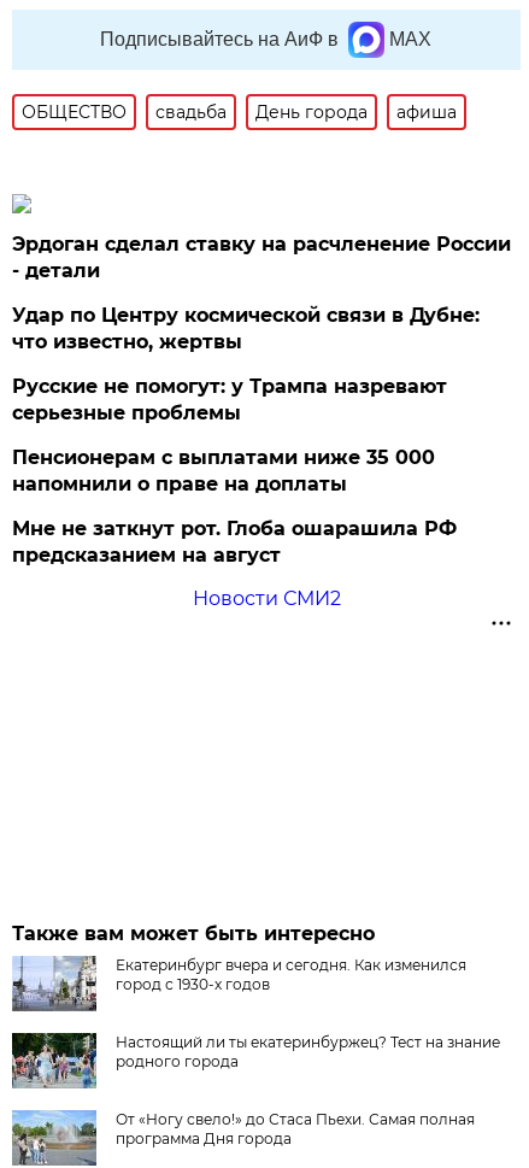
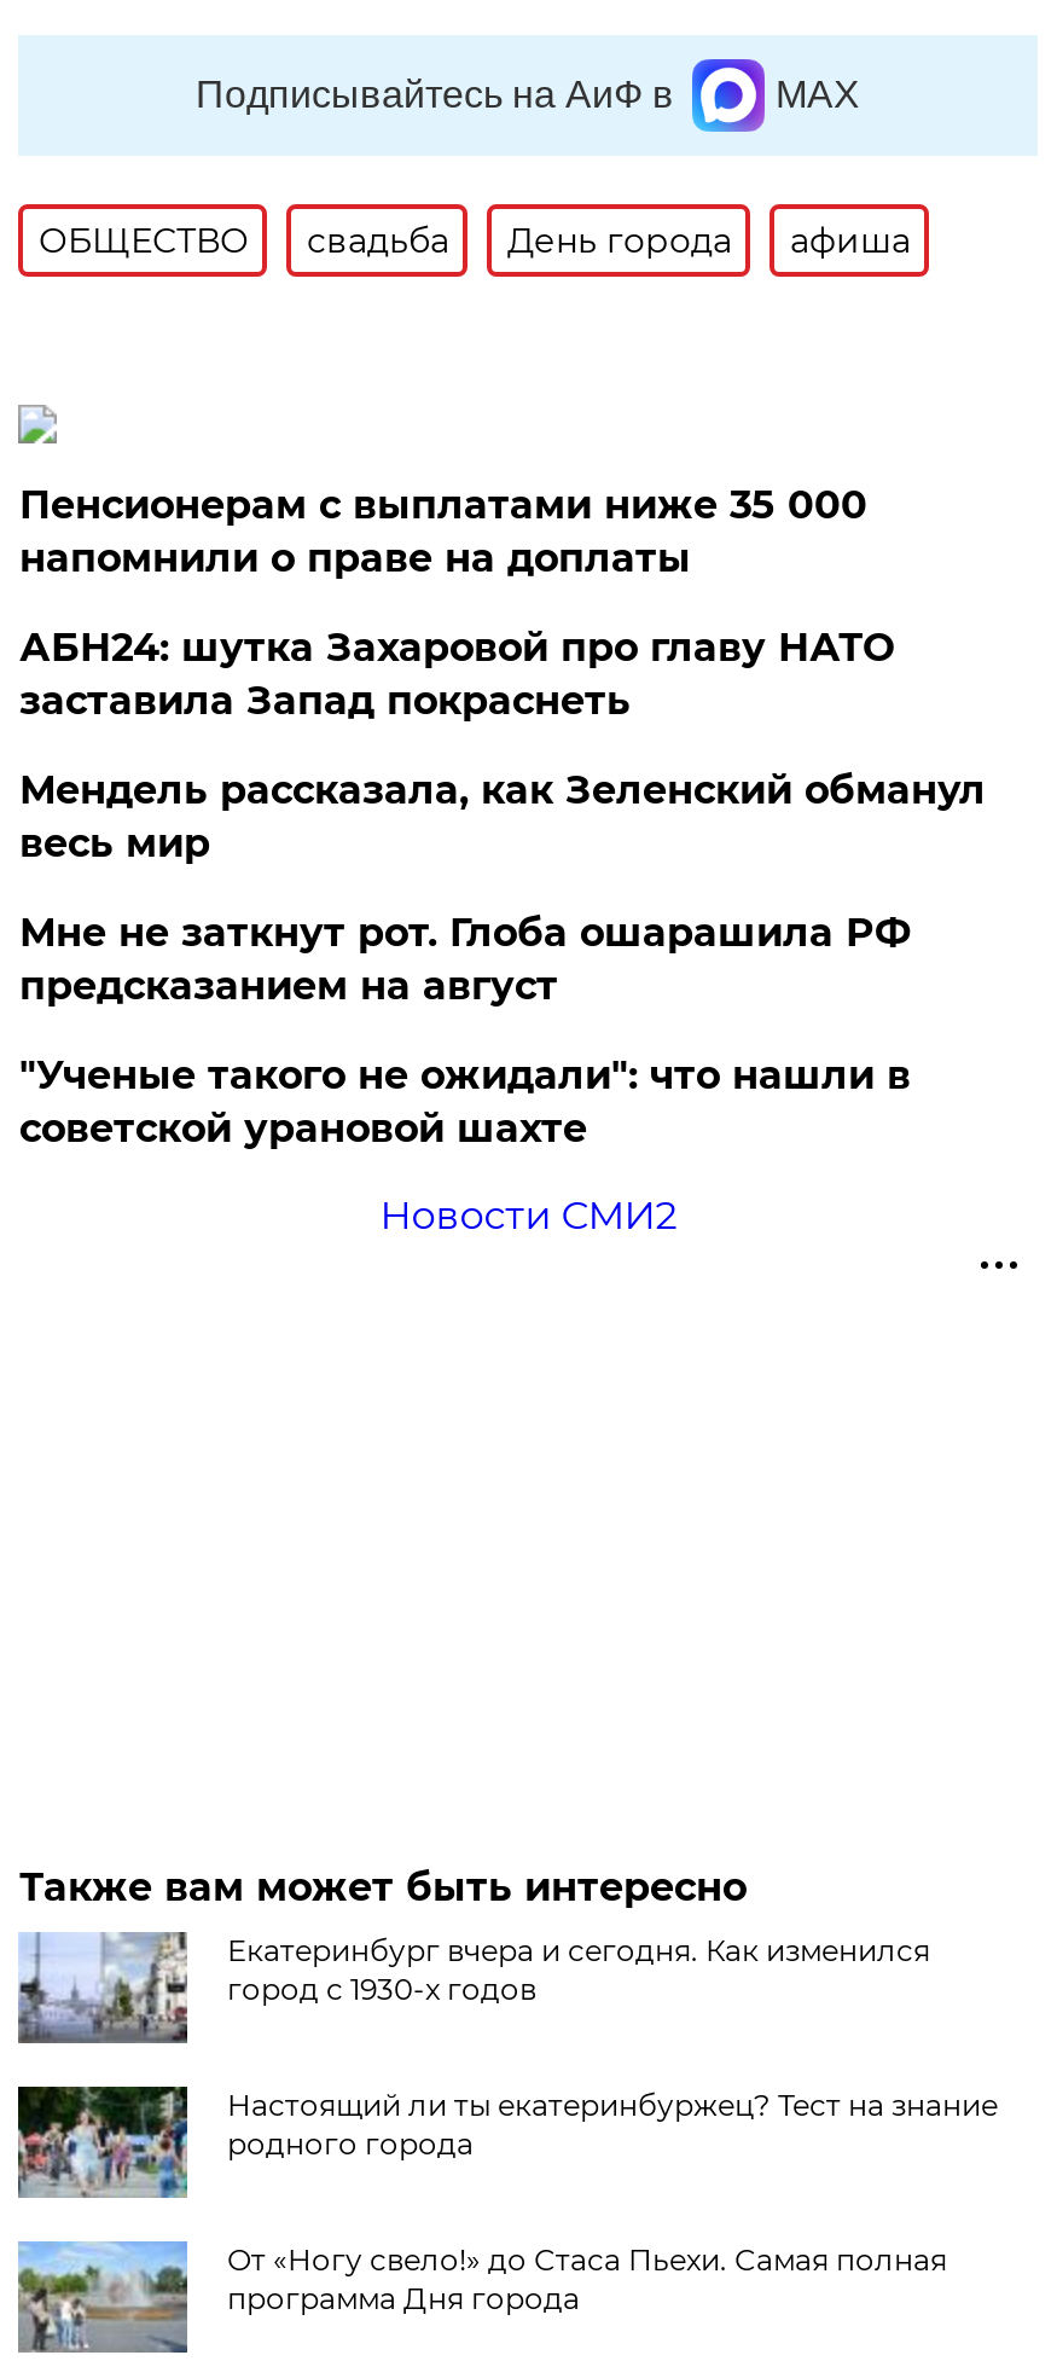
[13,232,511,424] Эрдоган сделал ставку на расчленение России | - детали | Удар по Центру космической связи в Дубне: | что известно, жертвы | Русские не помогут: у Трампа назревают | серьезные проблемы -> none
moved [13,446,435,495] -> [19,482,867,581]: Пенсионерам с выплатами ниже 35 000 | напомнили о праве на доплаты
none -> [19,624,985,866] АБН24: шутка Захаровой про главу НАТО | заставила Запад покраснеть | Мендель рассказала, как Зеленский обманул | весь мир
moved [13,517,457,566] -> [19,909,911,1008]: Мне не заткнут рот. Глоба ошарашила РФ | предсказанием на август
none -> [19,1052,911,1151] "Ученые такого не ожидали": что нашли в | советской урановой шахте

